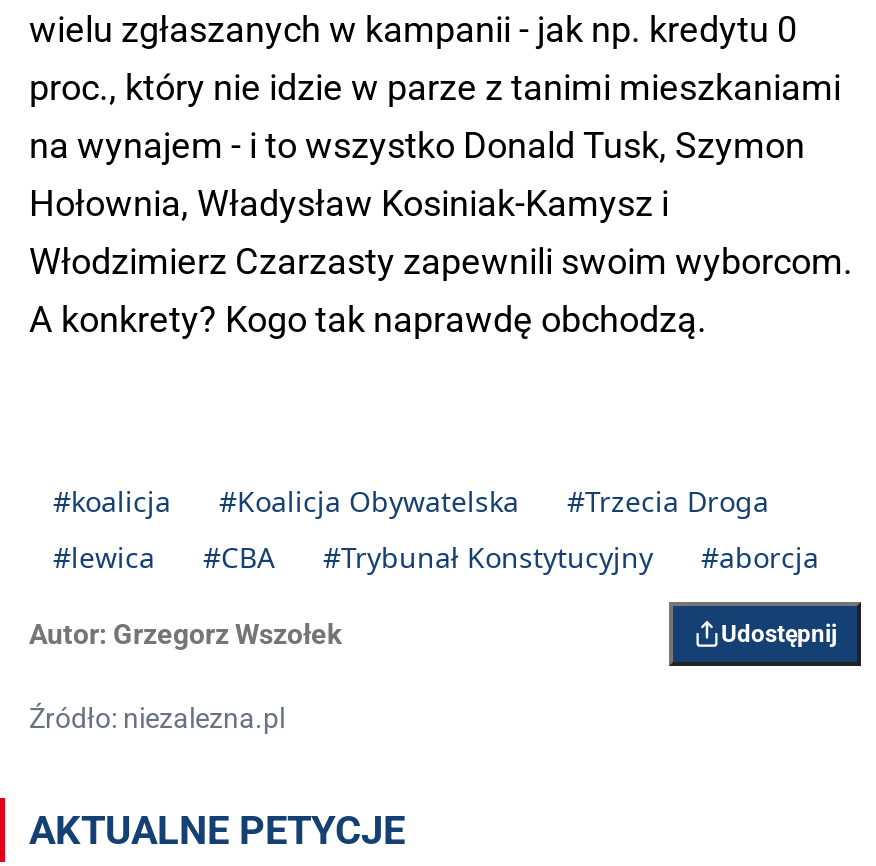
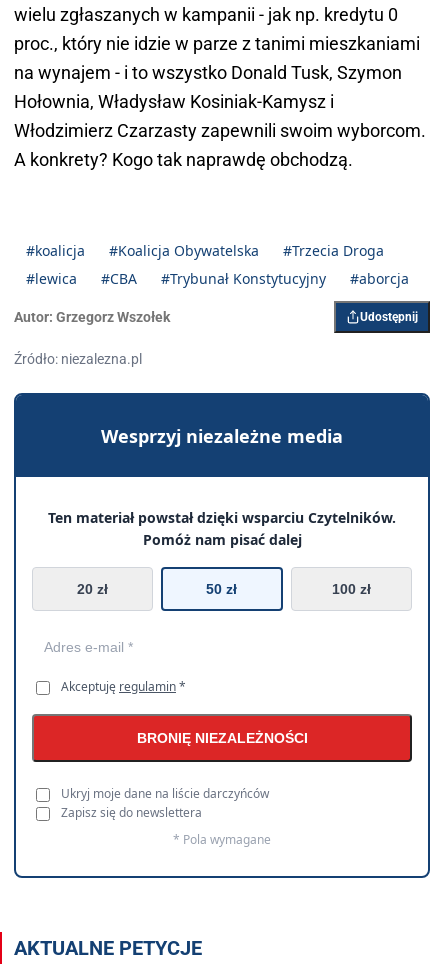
none -> [13,392,431,879] [image] | Wesprzyj niezależne media | Ten materiał powstał dzięki wsparciu Czytelników. | Pomóż nam pisać dalej | 20 zł | 50 zł | 100 zł
none -> [61,678,307,848] Akceptuję regulamin * | BRONIĘ NIEZALEŻNOŚCI | Ukryj moje dane na liście darczyńców | Zapisz się do newslettera | * Pola wymagane

